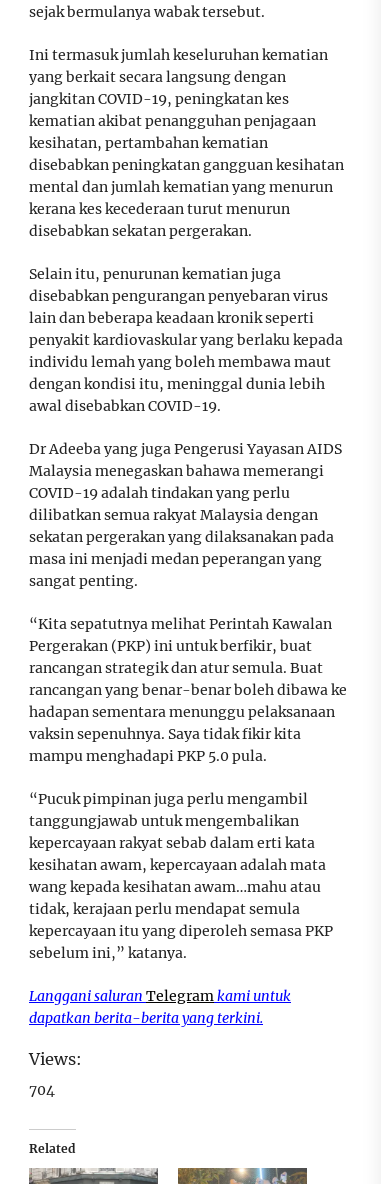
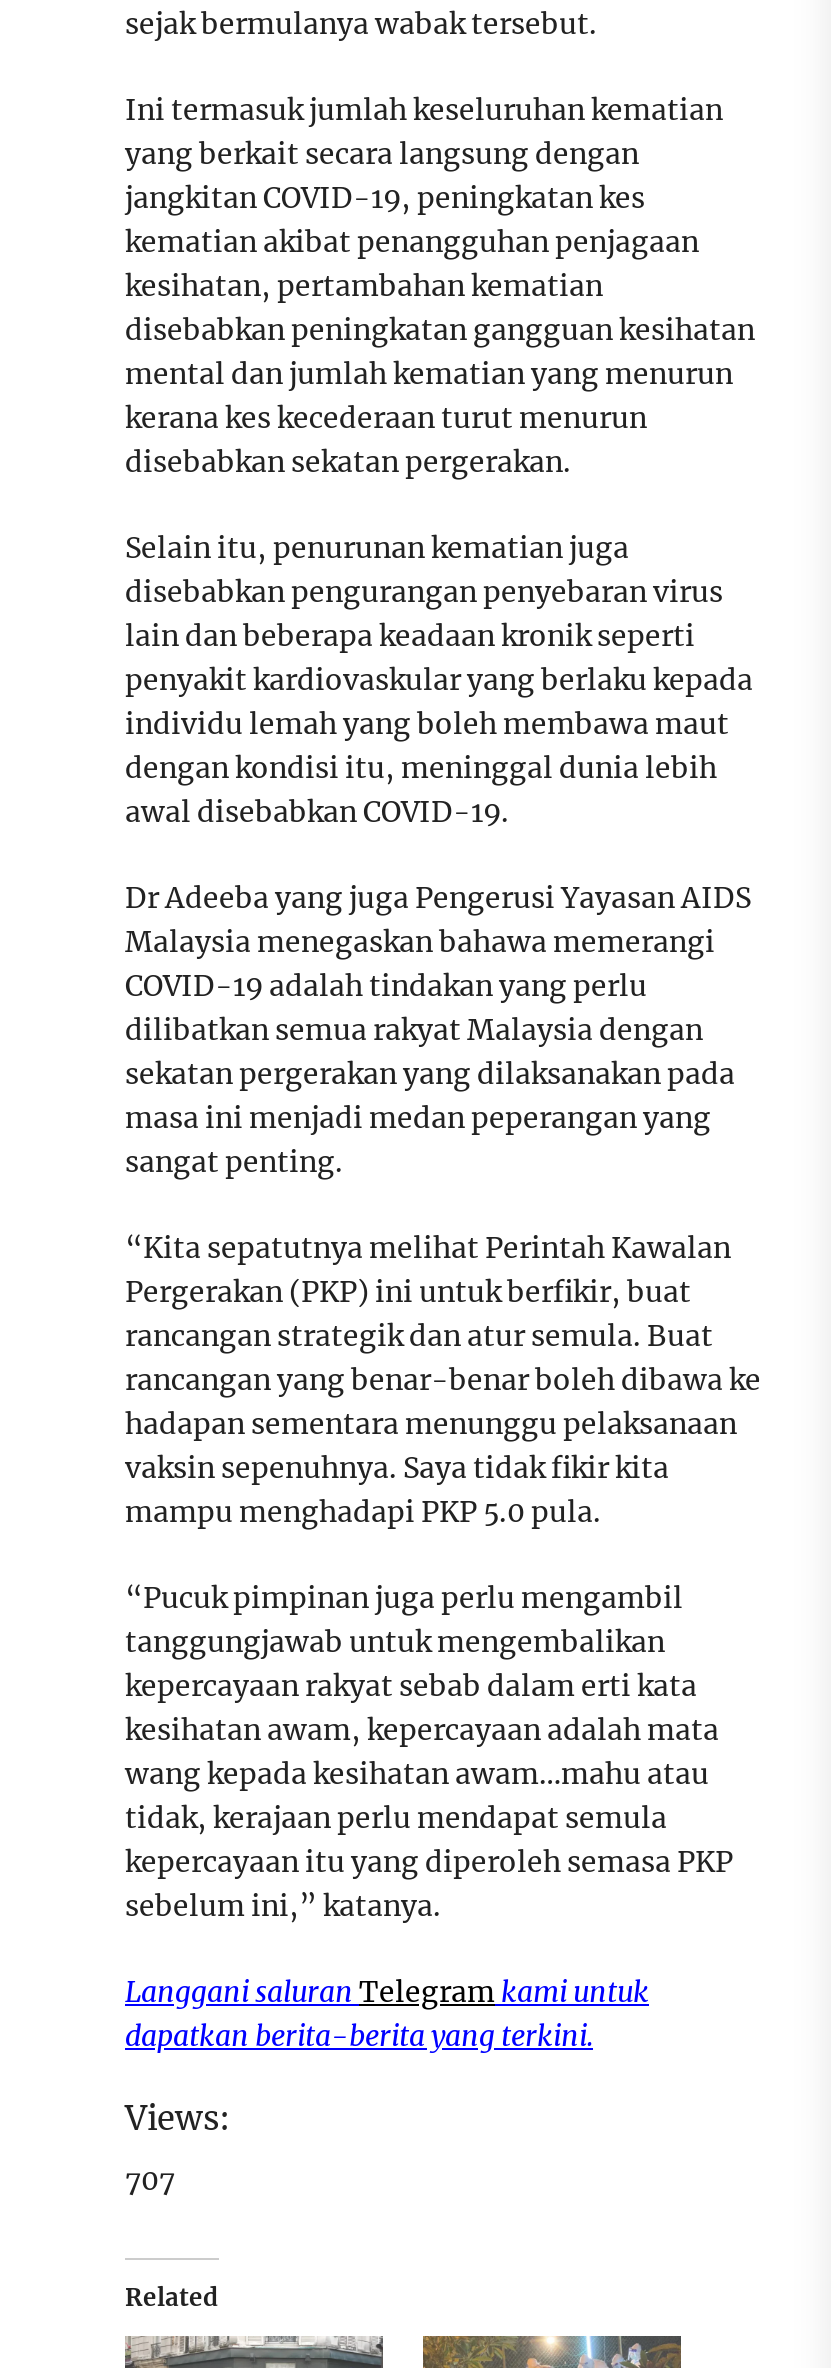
[29,1081,55,1099] 704 -> [125,2161,175,2197] 707

